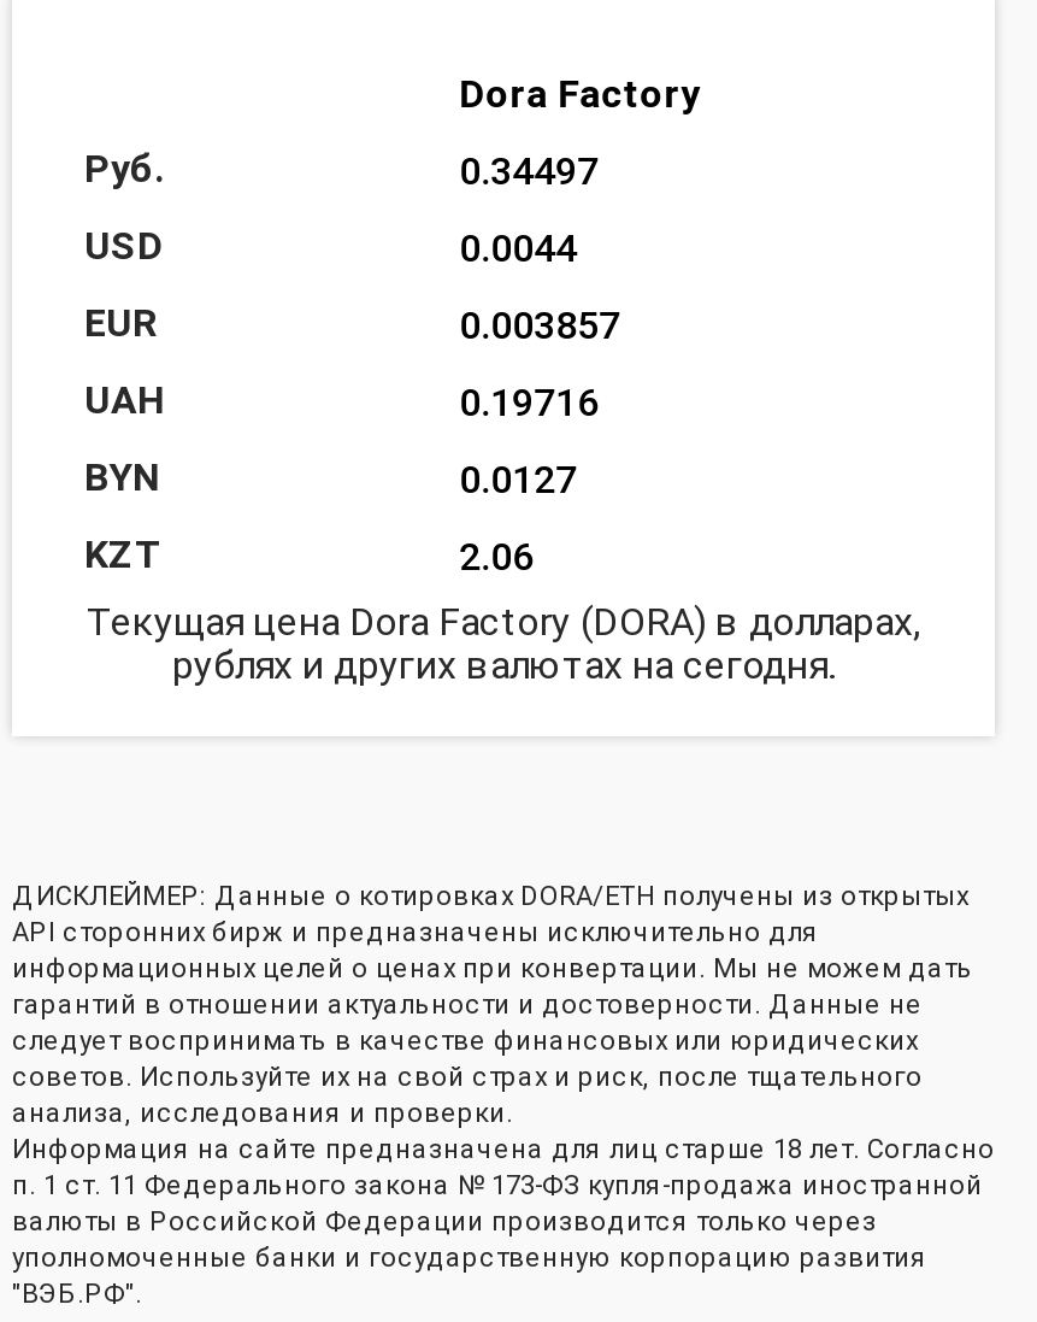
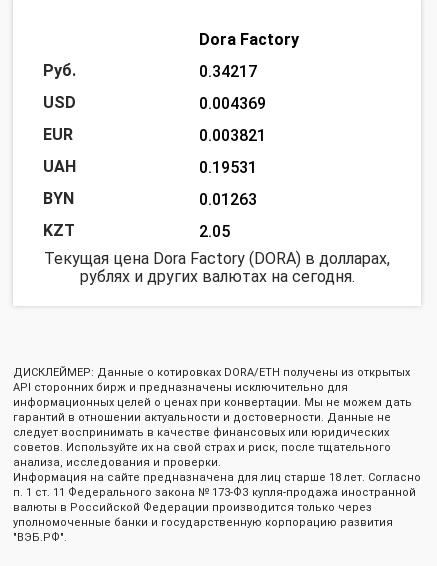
[459,148,599,194] 0.34497 -> [199,62,257,81] 0.34217
[459,225,577,271] 0.0044 -> [199,94,266,113] 0.004369
[459,302,621,348] 0.003857 -> [199,126,266,145] 0.003821
[459,380,599,425] 0.19716 -> [199,158,257,177] 0.19531
[459,457,577,503] 0.0127 -> [199,190,257,209] 0.01263
[459,534,534,580] 2.06 -> [199,222,230,241] 2.05

